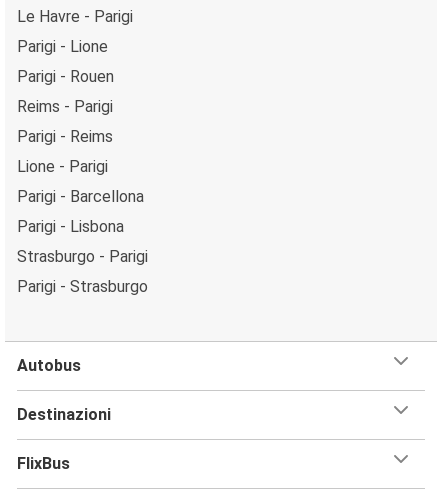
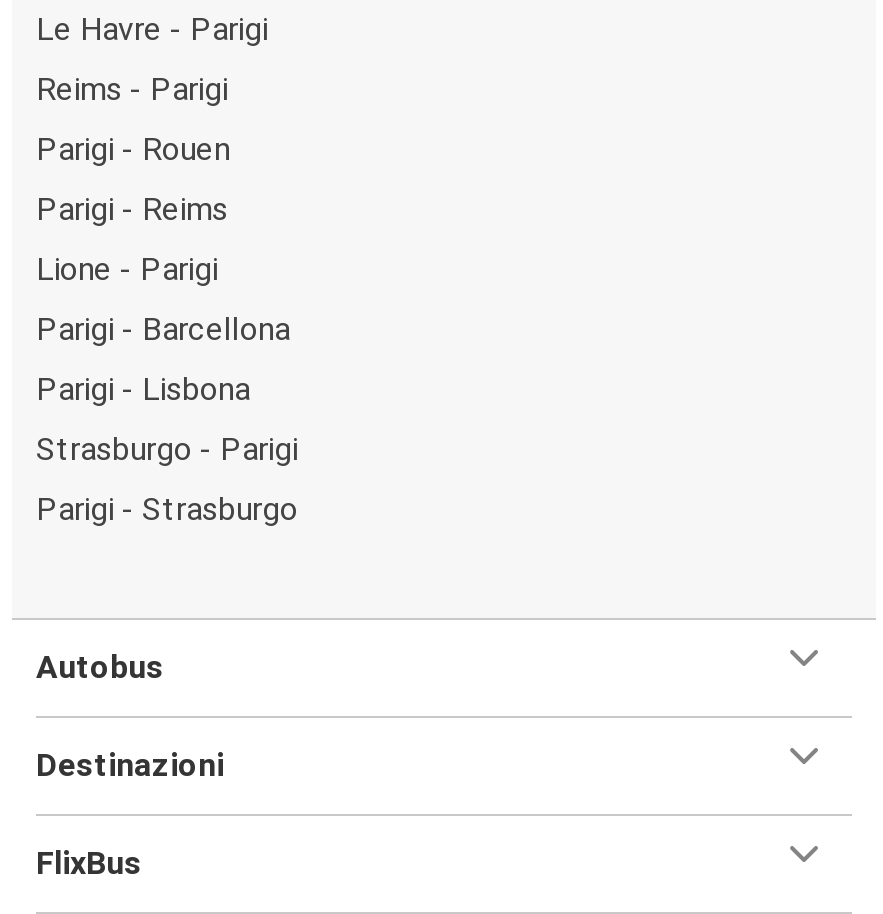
[17,36,108,55] Parigi - Lione -> none
moved [17,96,113,115] -> [36,69,228,107]: Reims - Parigi

